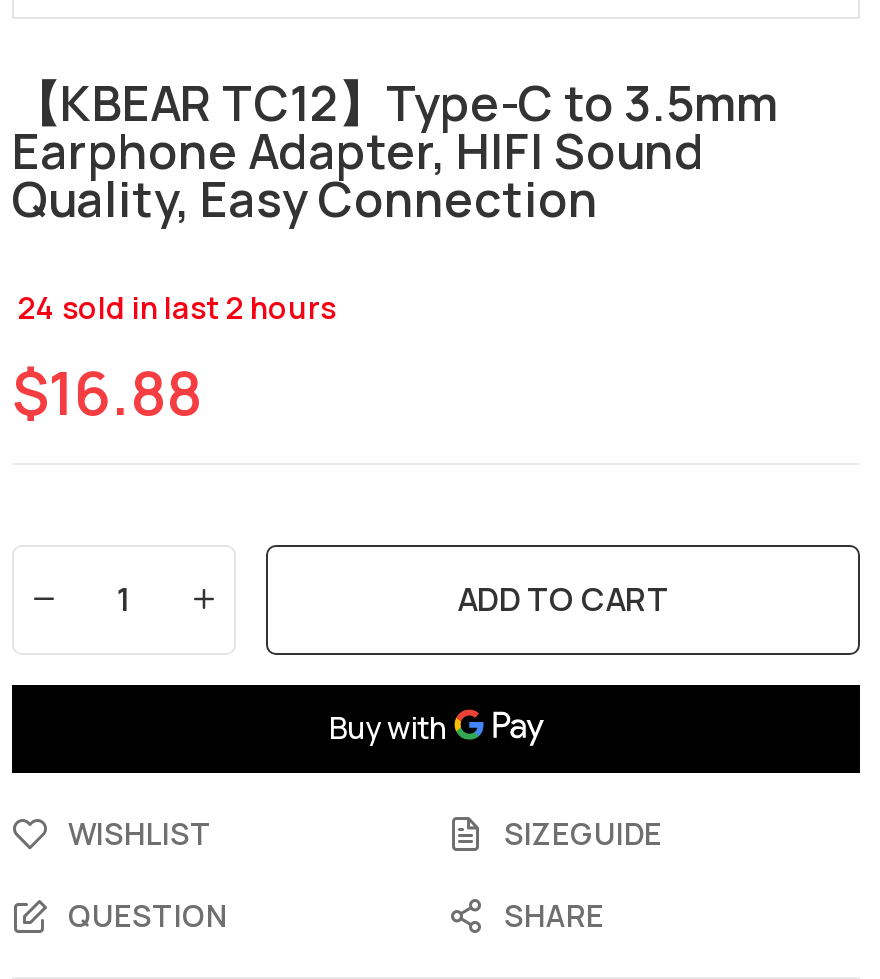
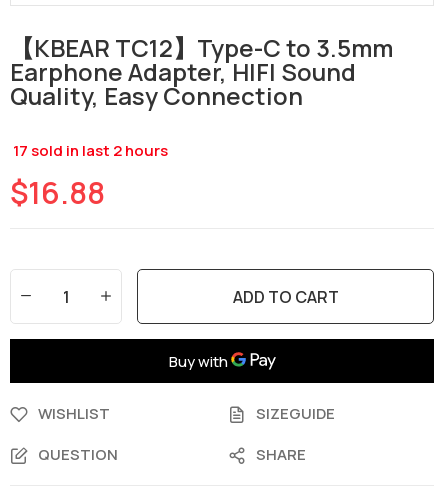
[18,287,336,329] 24 sold in last 2 hours -> [13,140,168,161] 17 sold in last 2 hours

